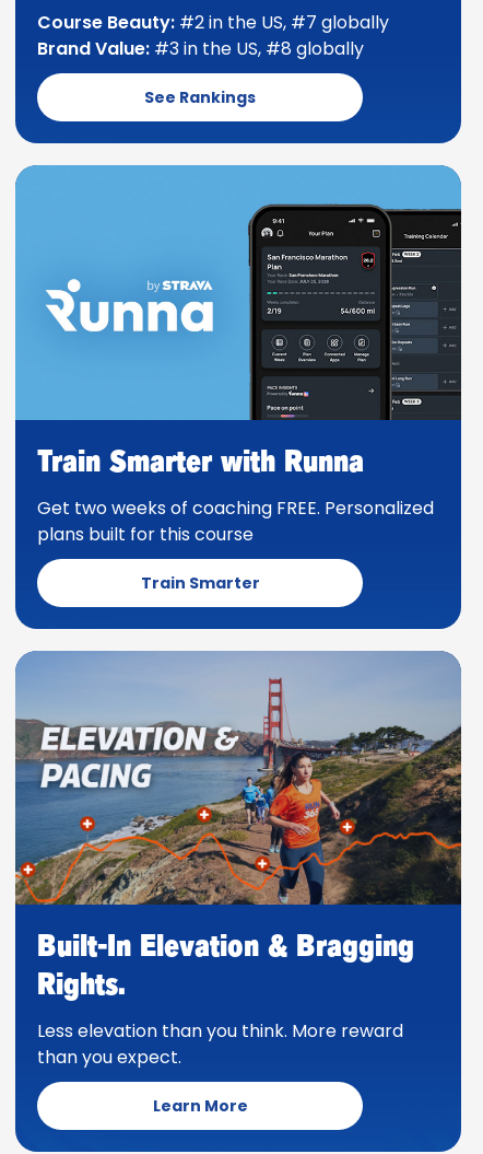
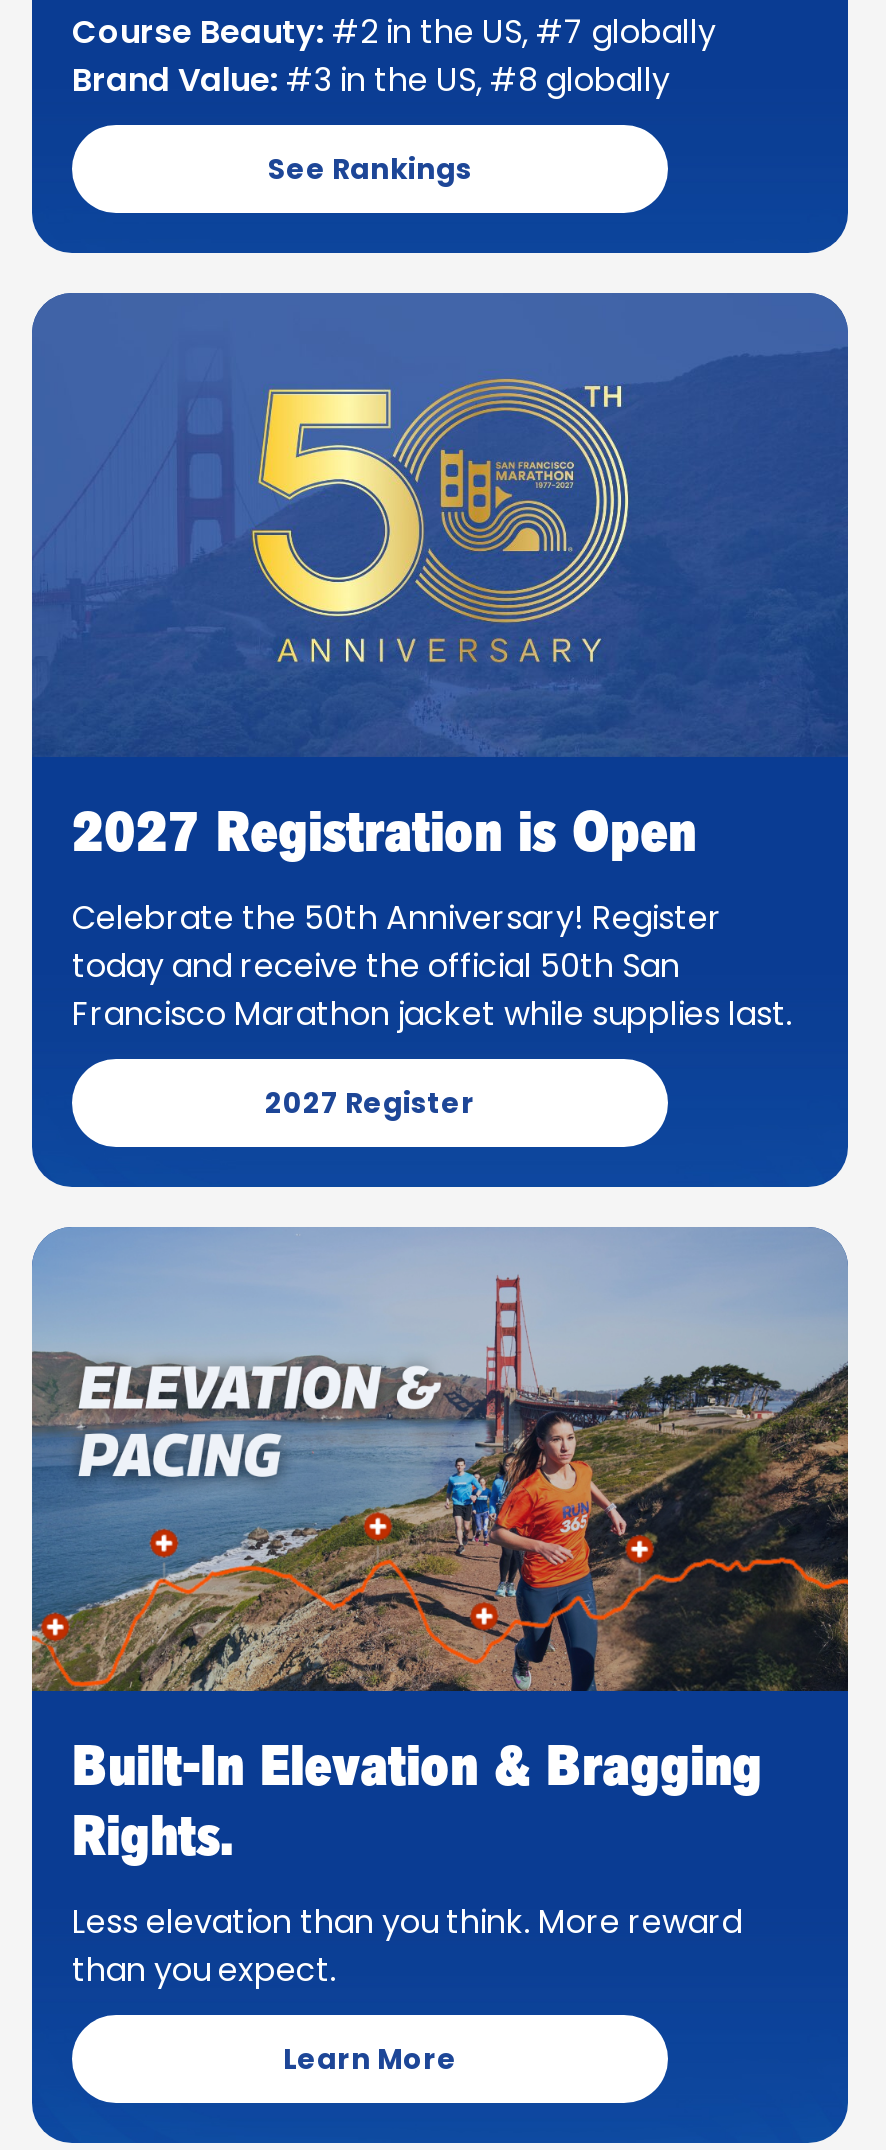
[14,165,462,547] [image] | Train Smarter with Runna | Get two weeks of coaching FREE. Personalized | plans built for this course -> [30,293,850,1037] [image] | 2027 Registration is Open | Celebrate the 50th Anniversary! Register | today and receive the official 50th San | Francisco Marathon jacket while supplies last.
[140,572,260,594] Train Smarter -> [265,1083,475,1123] 2027 Register

